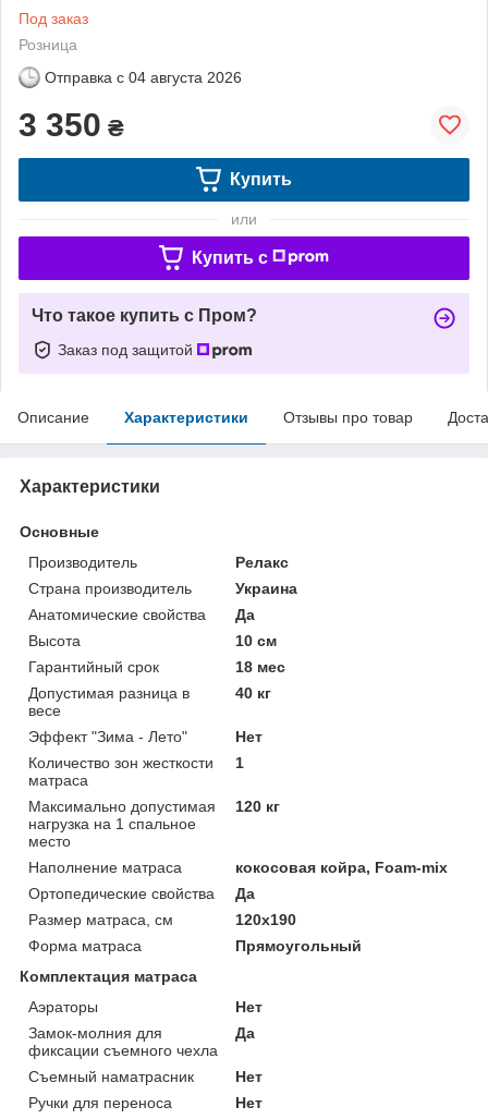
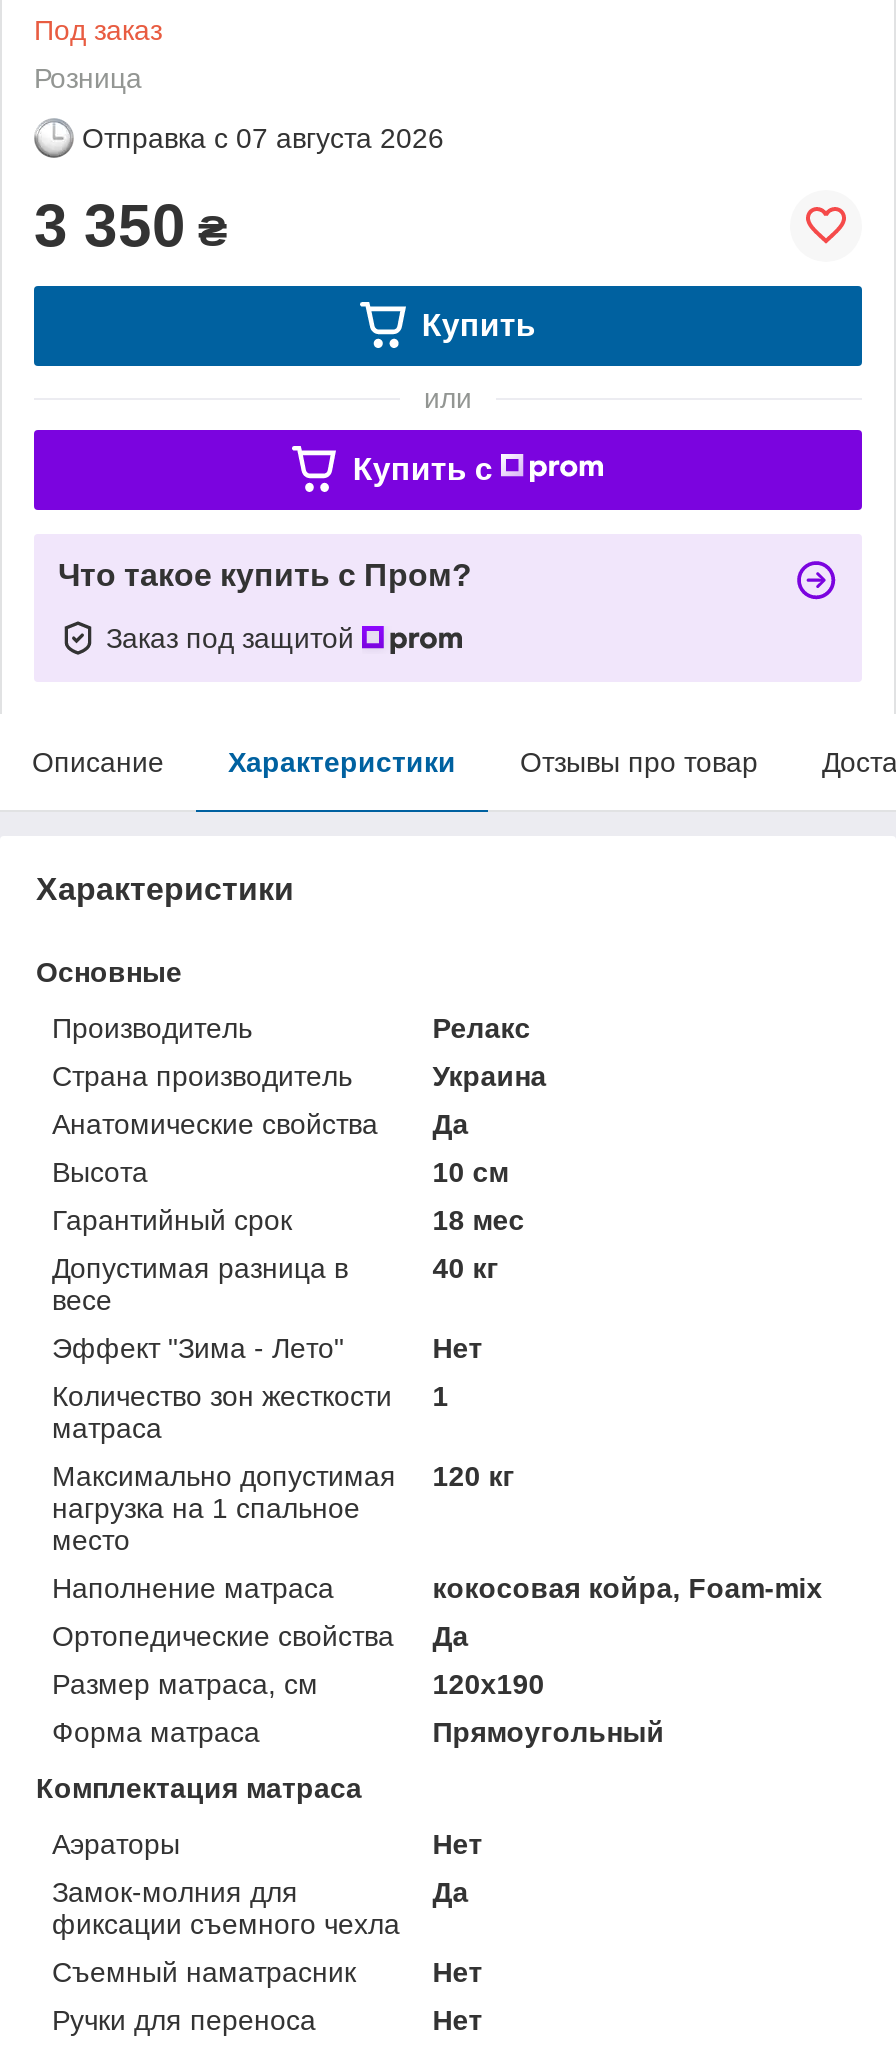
[45,68,242,86] Отправка с 04 августа 2026 -> [82,122,444,154] Отправка с 07 августа 2026

